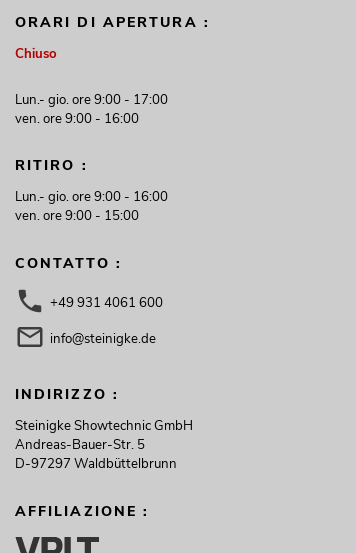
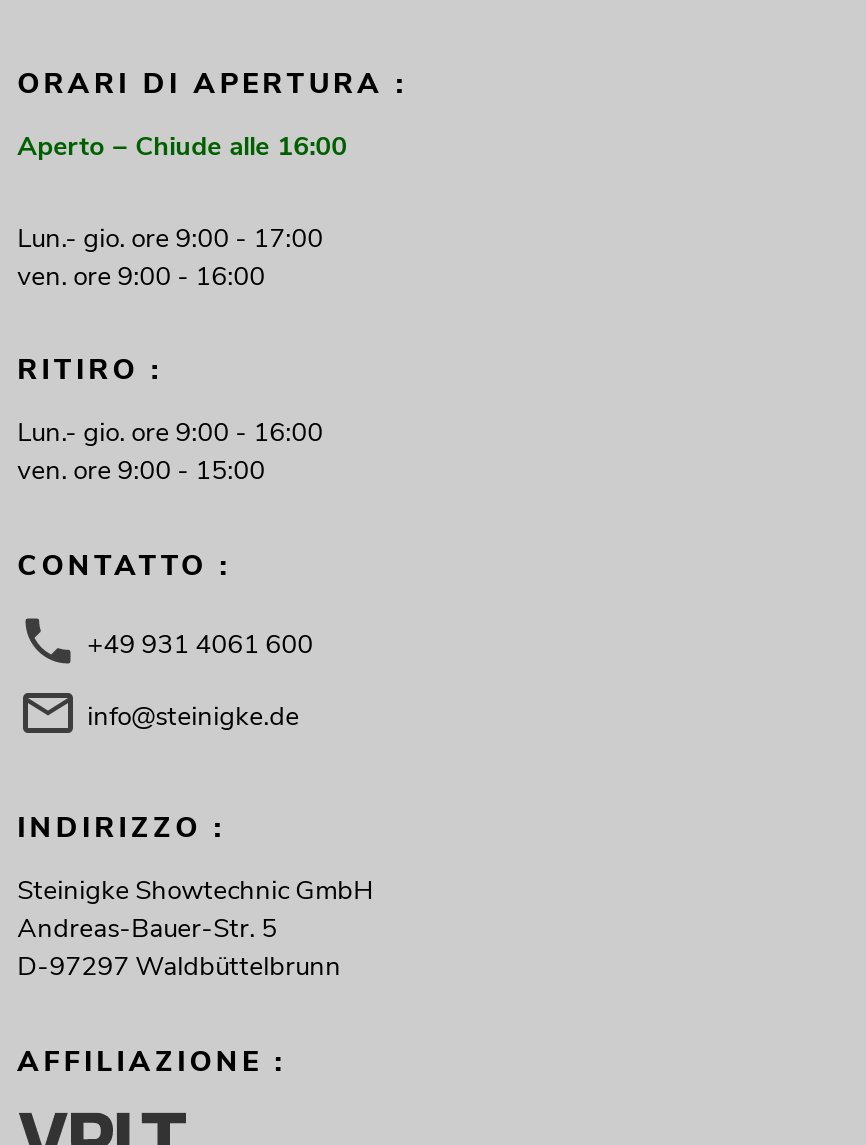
[15,45,57,63] Chiuso -> [17,129,347,165] Aperto – Chiude alle 16:00

